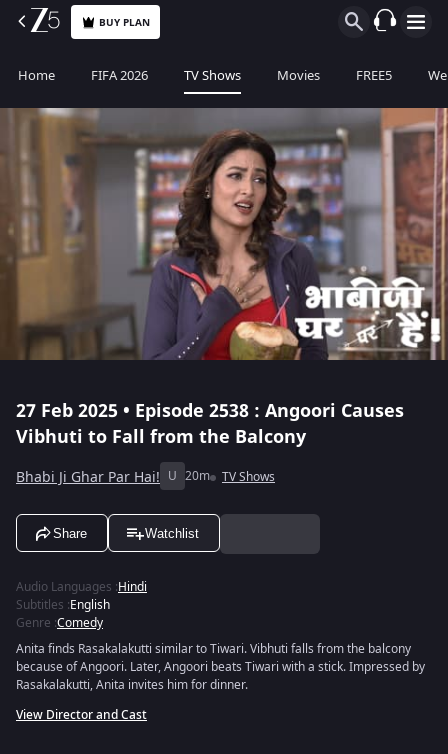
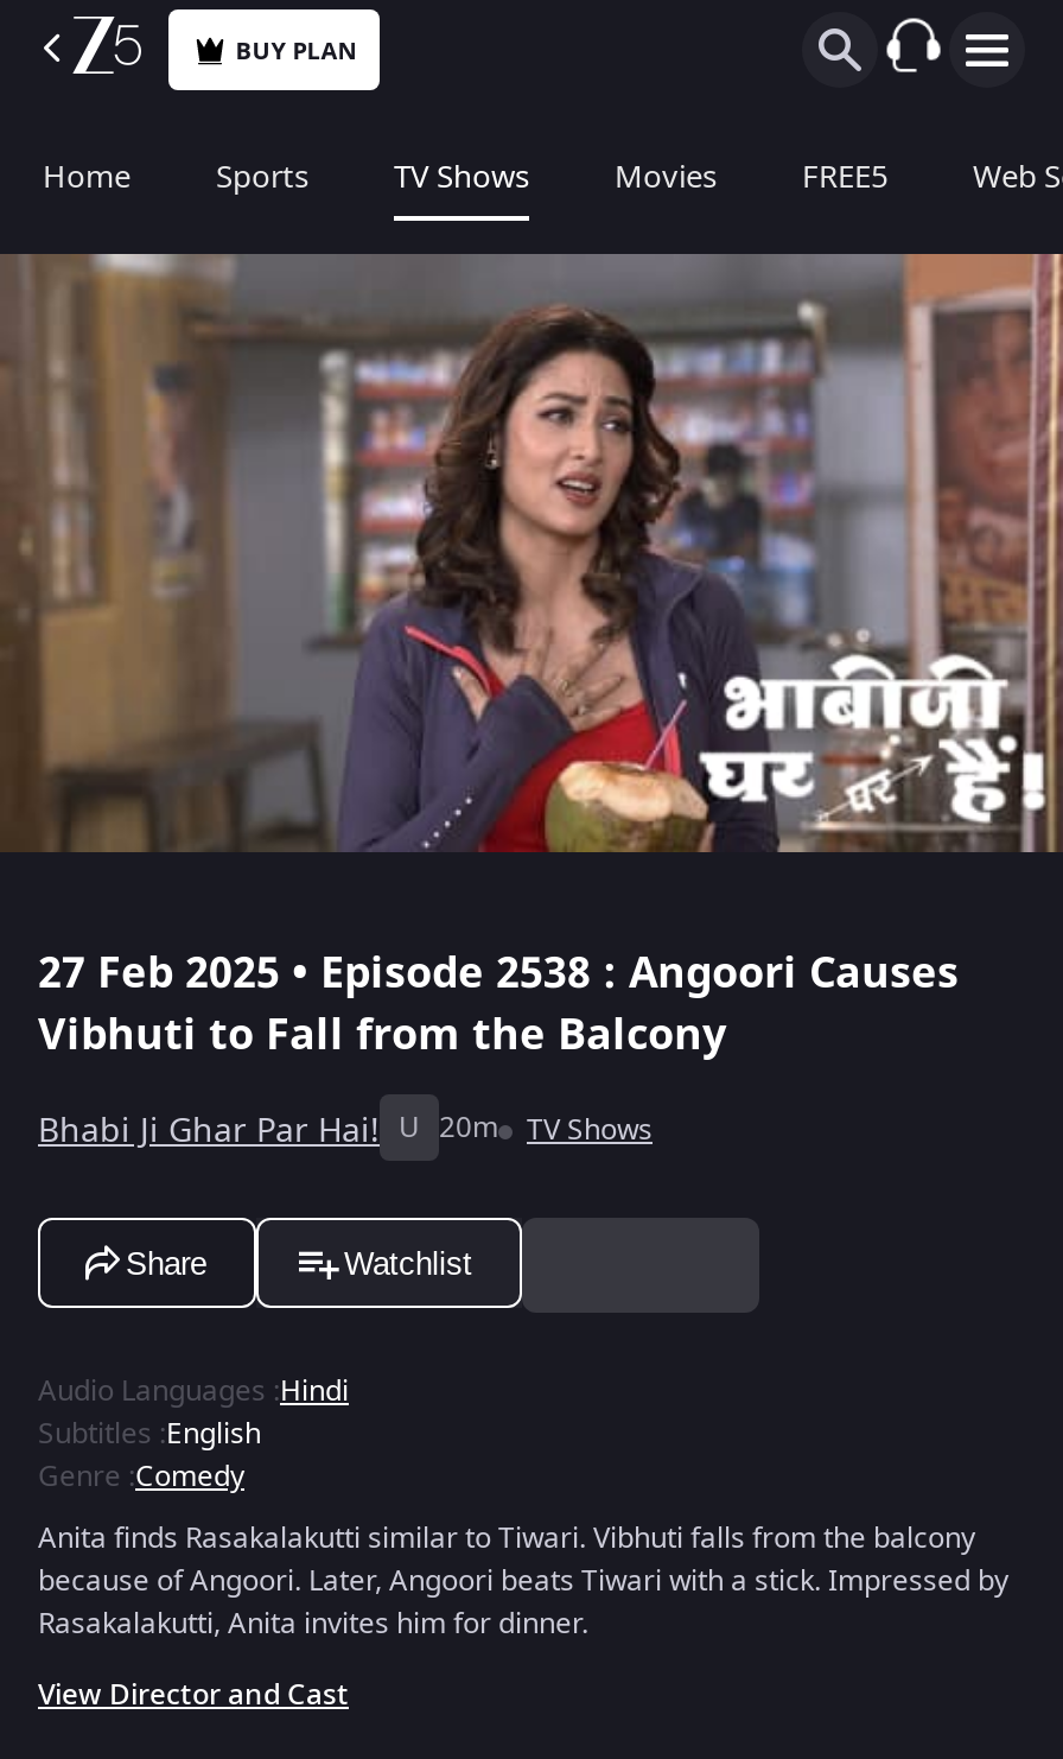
[91,66,148,85] FIFA 2026 -> [216,154,308,199] Sports

